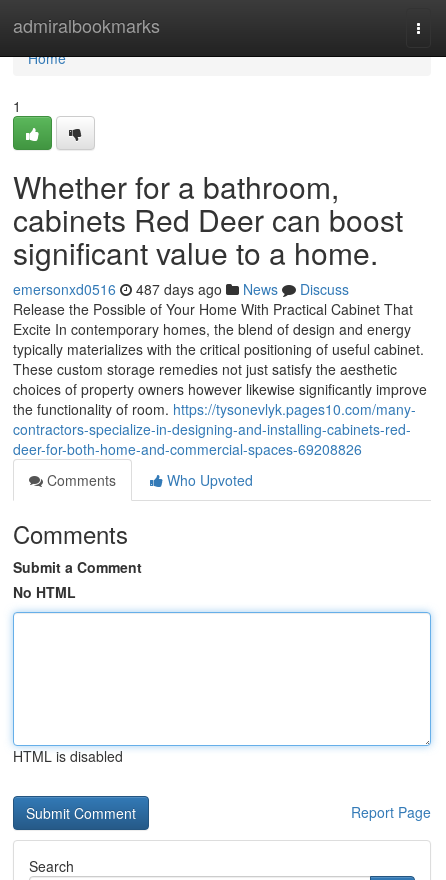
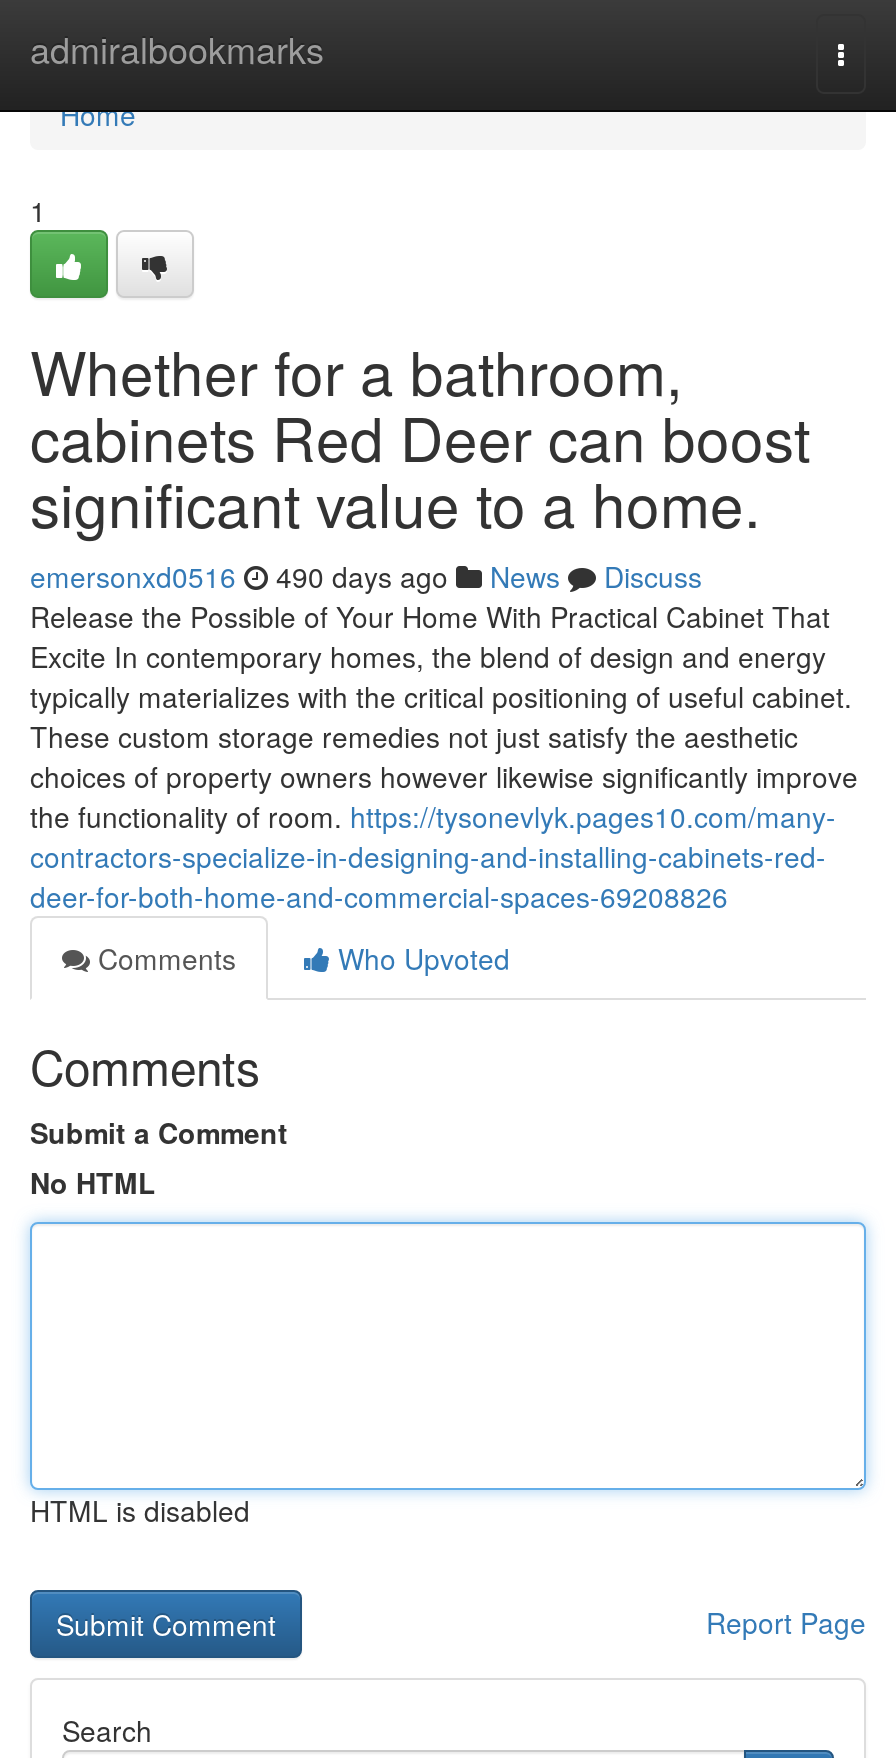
[13,279,349,299] emersonxd0516 487 days ago News Discuss -> [30,556,702,596] emersonxd0516 490 days ago News Discuss

